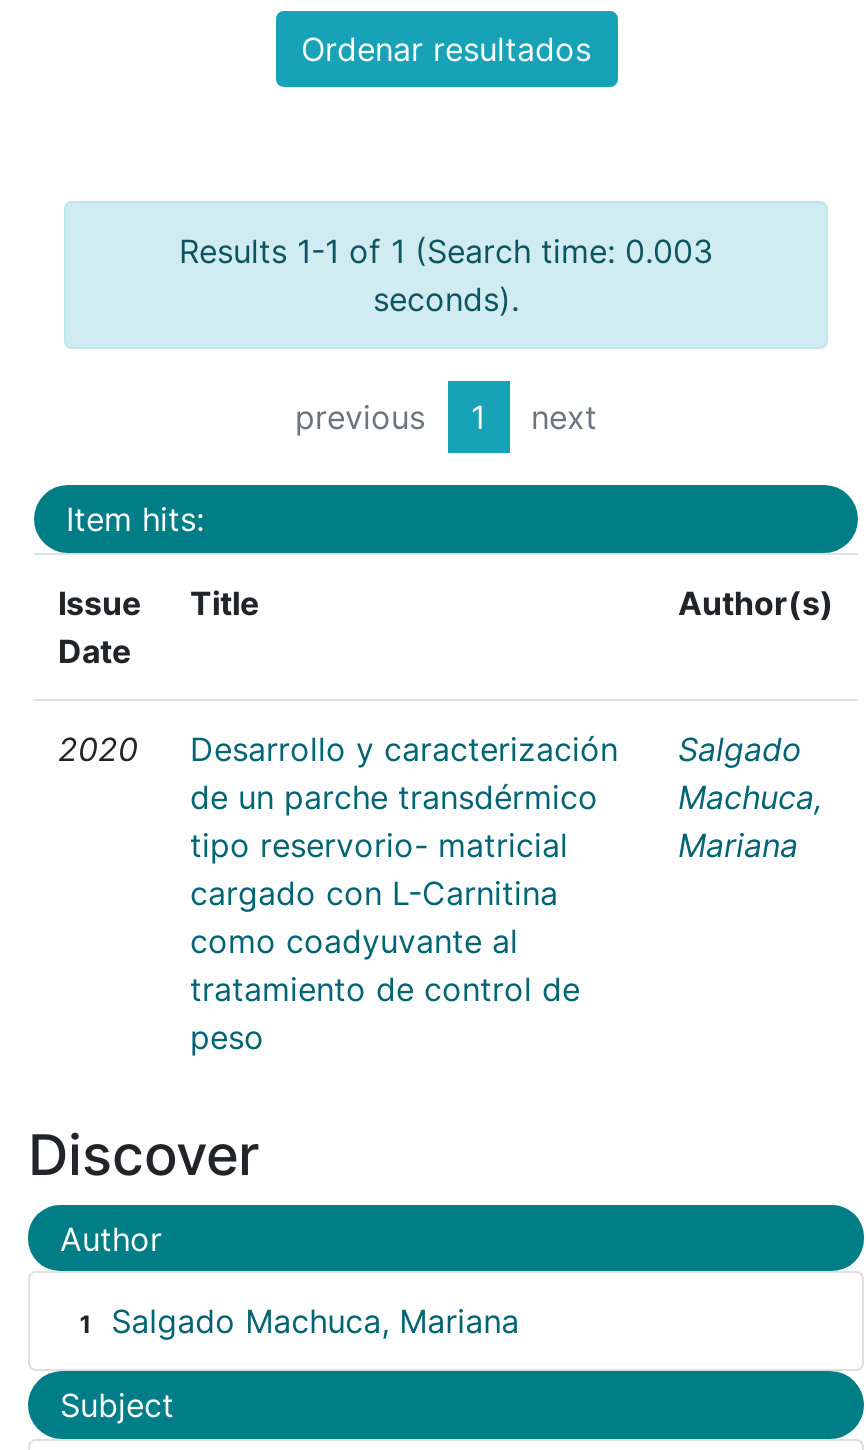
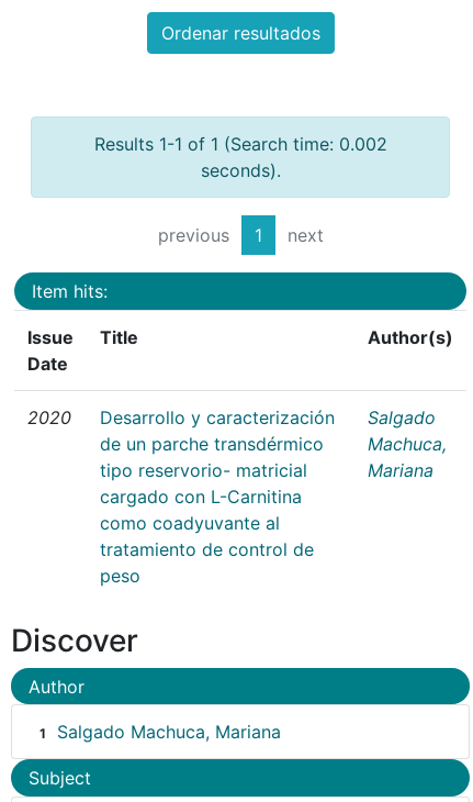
[179,231,713,271] Results 1-1 of 1 (Search time: 0.003 -> [94,133,387,155] Results 1-1 of 1 (Search time: 0.002

